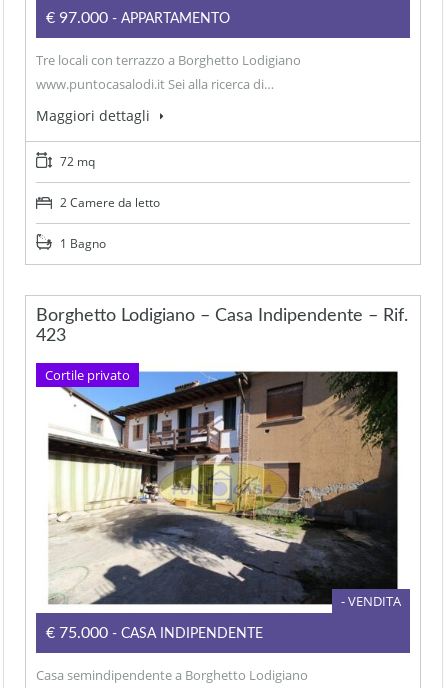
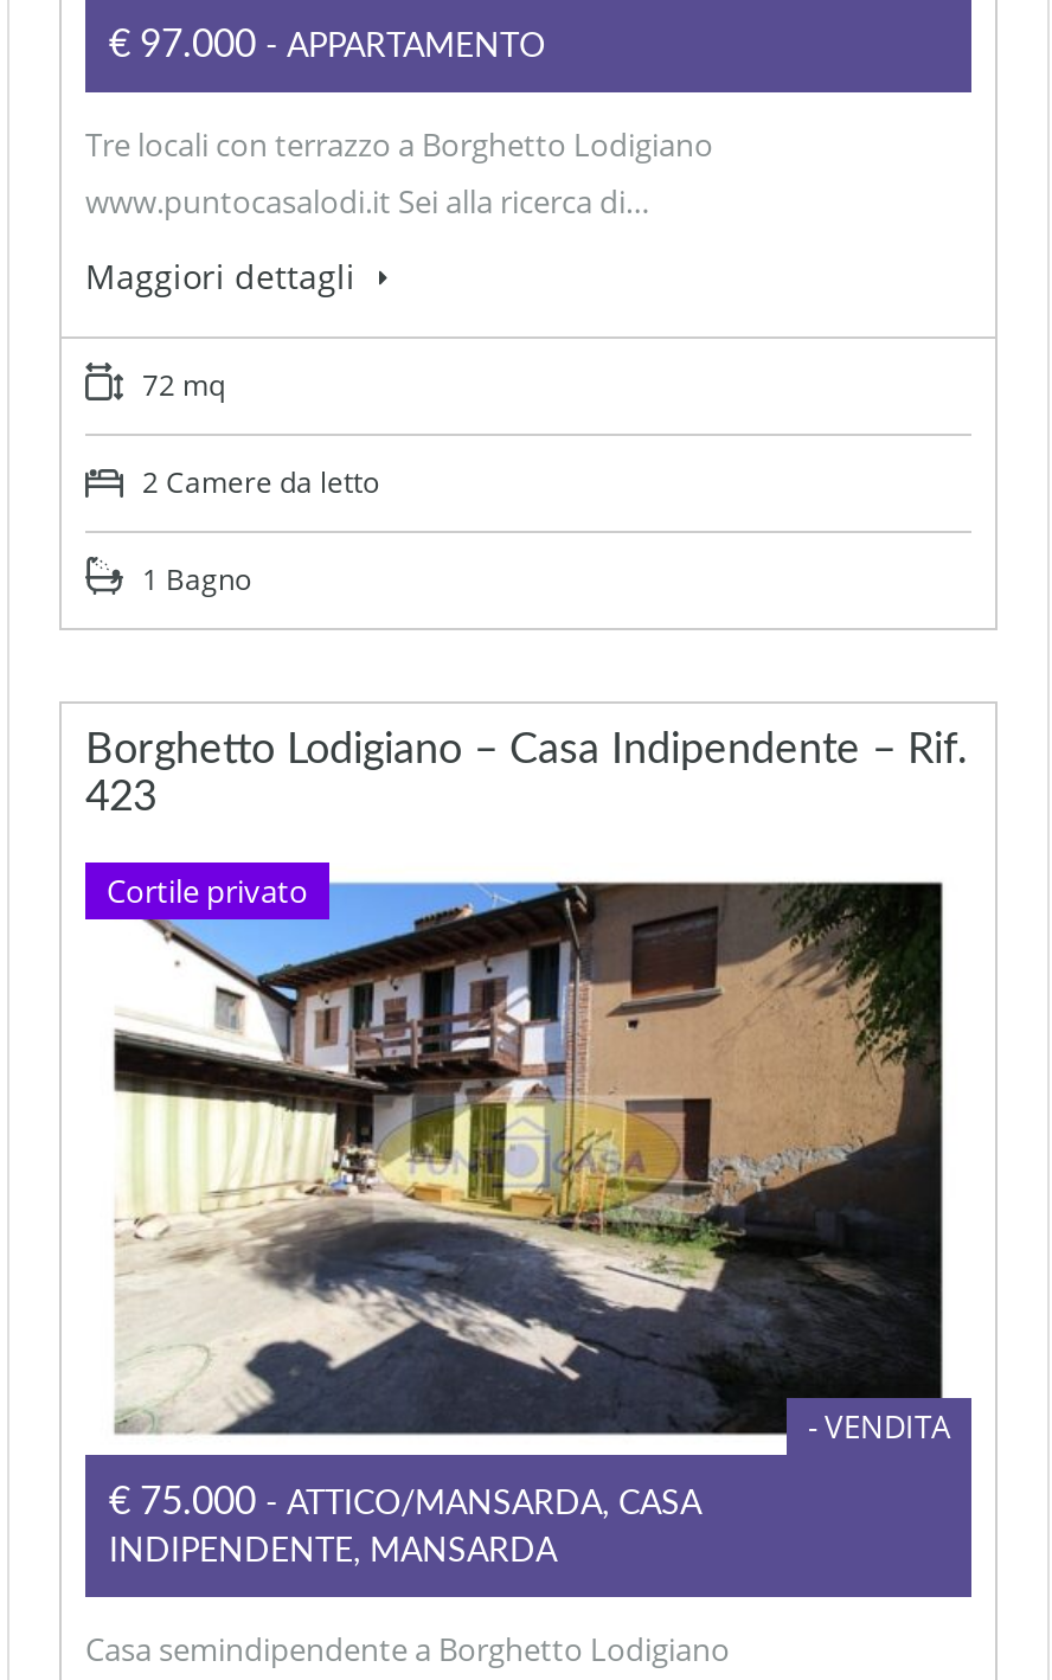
[59,625,263,641] €75.000 - CASA INDIPENDENTE -> [109,1483,701,1568] €75.000 - ATTICO/MANSARDA, CASA | INDIPENDENTE, MANSARDA

